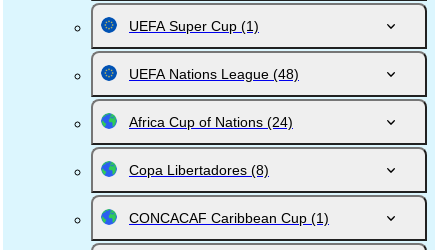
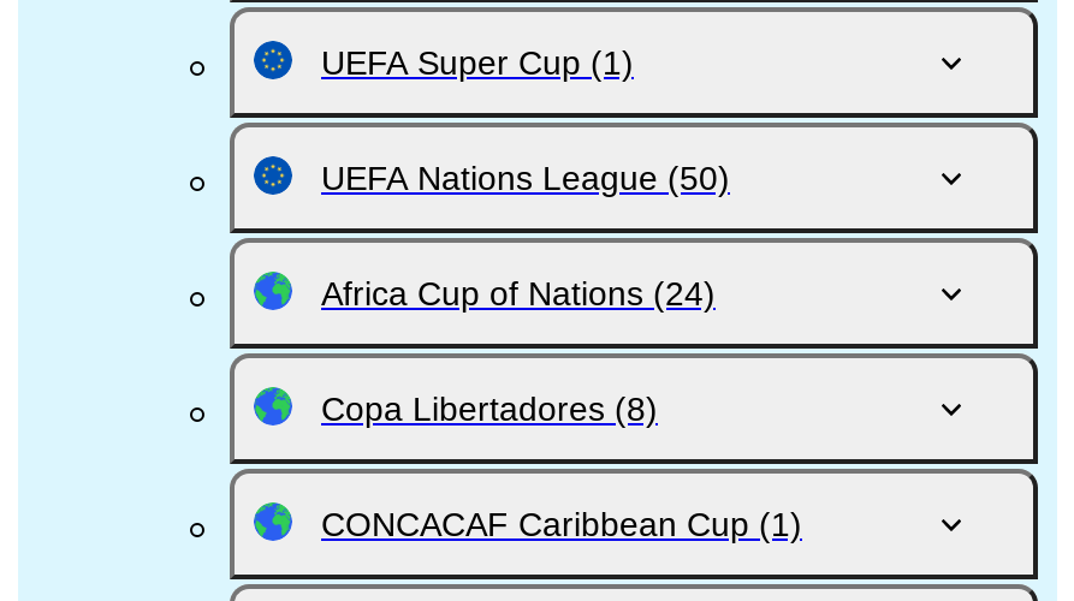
[129,66,299,82] UEFA Nations League (48) -> [321,159,730,197] UEFA Nations League (50)

